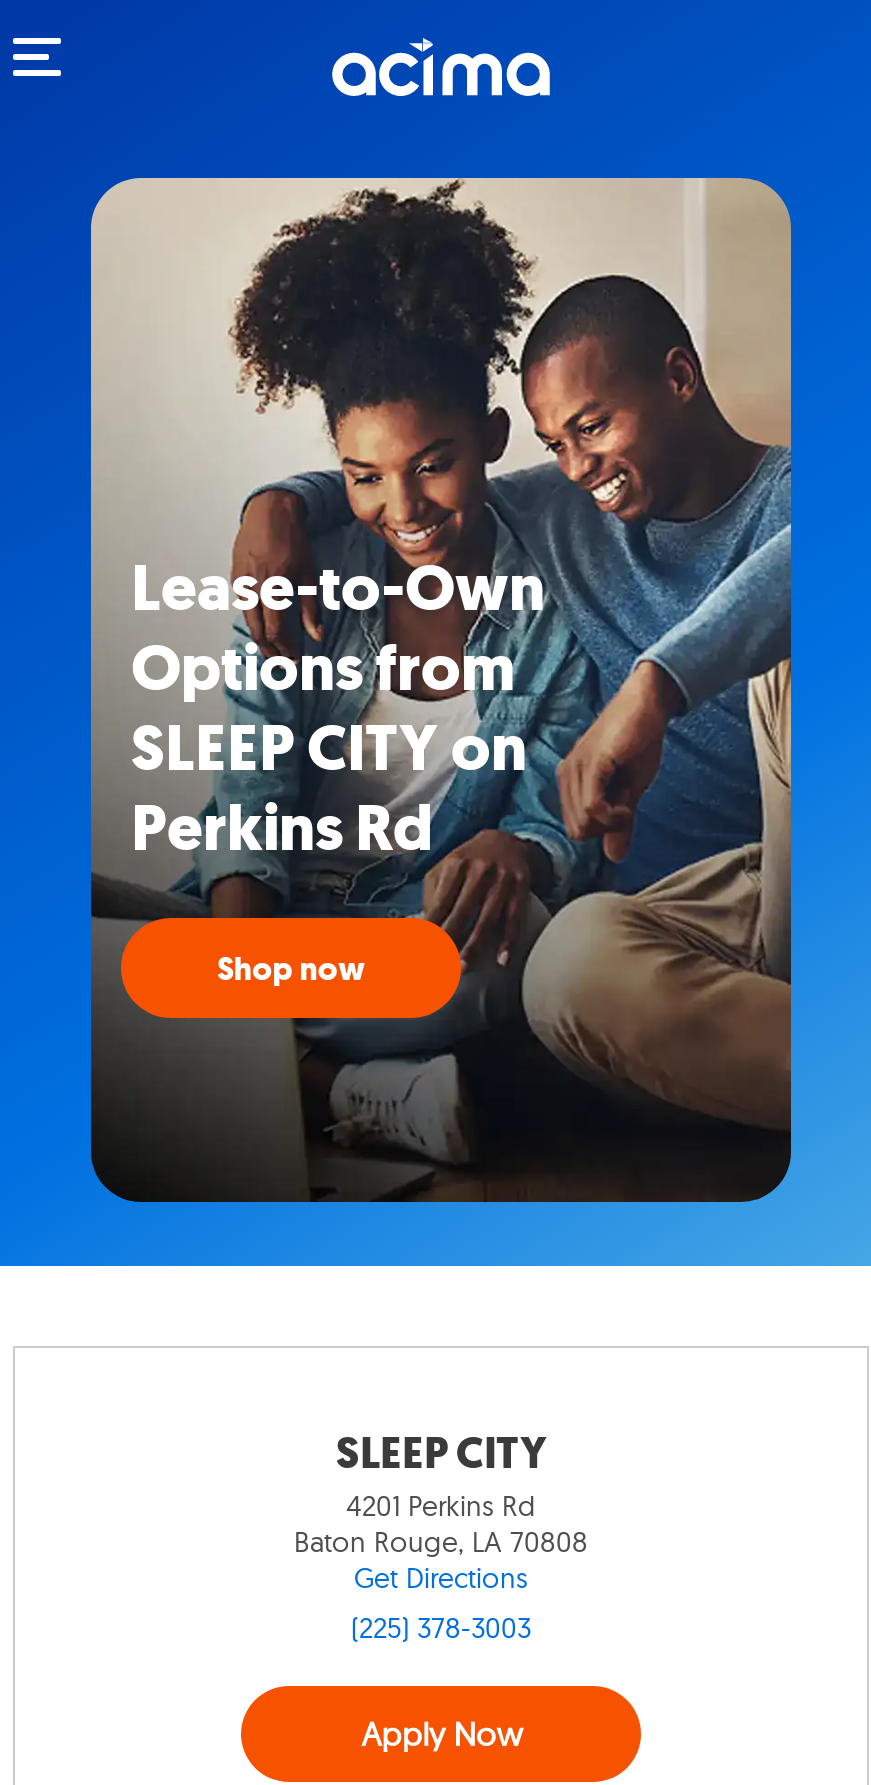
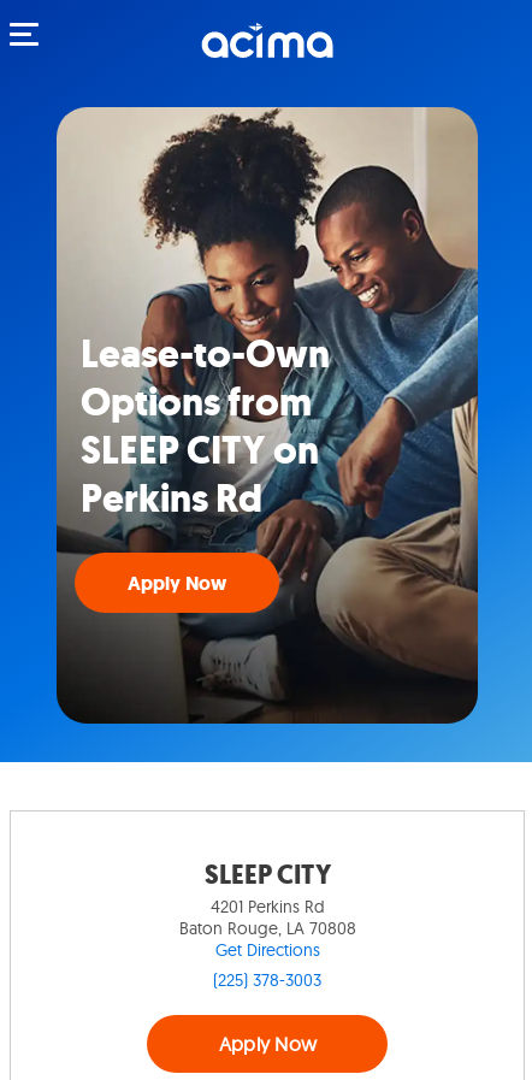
[217,948,365,990] Shop now -> [127,571,227,596] Apply Now

